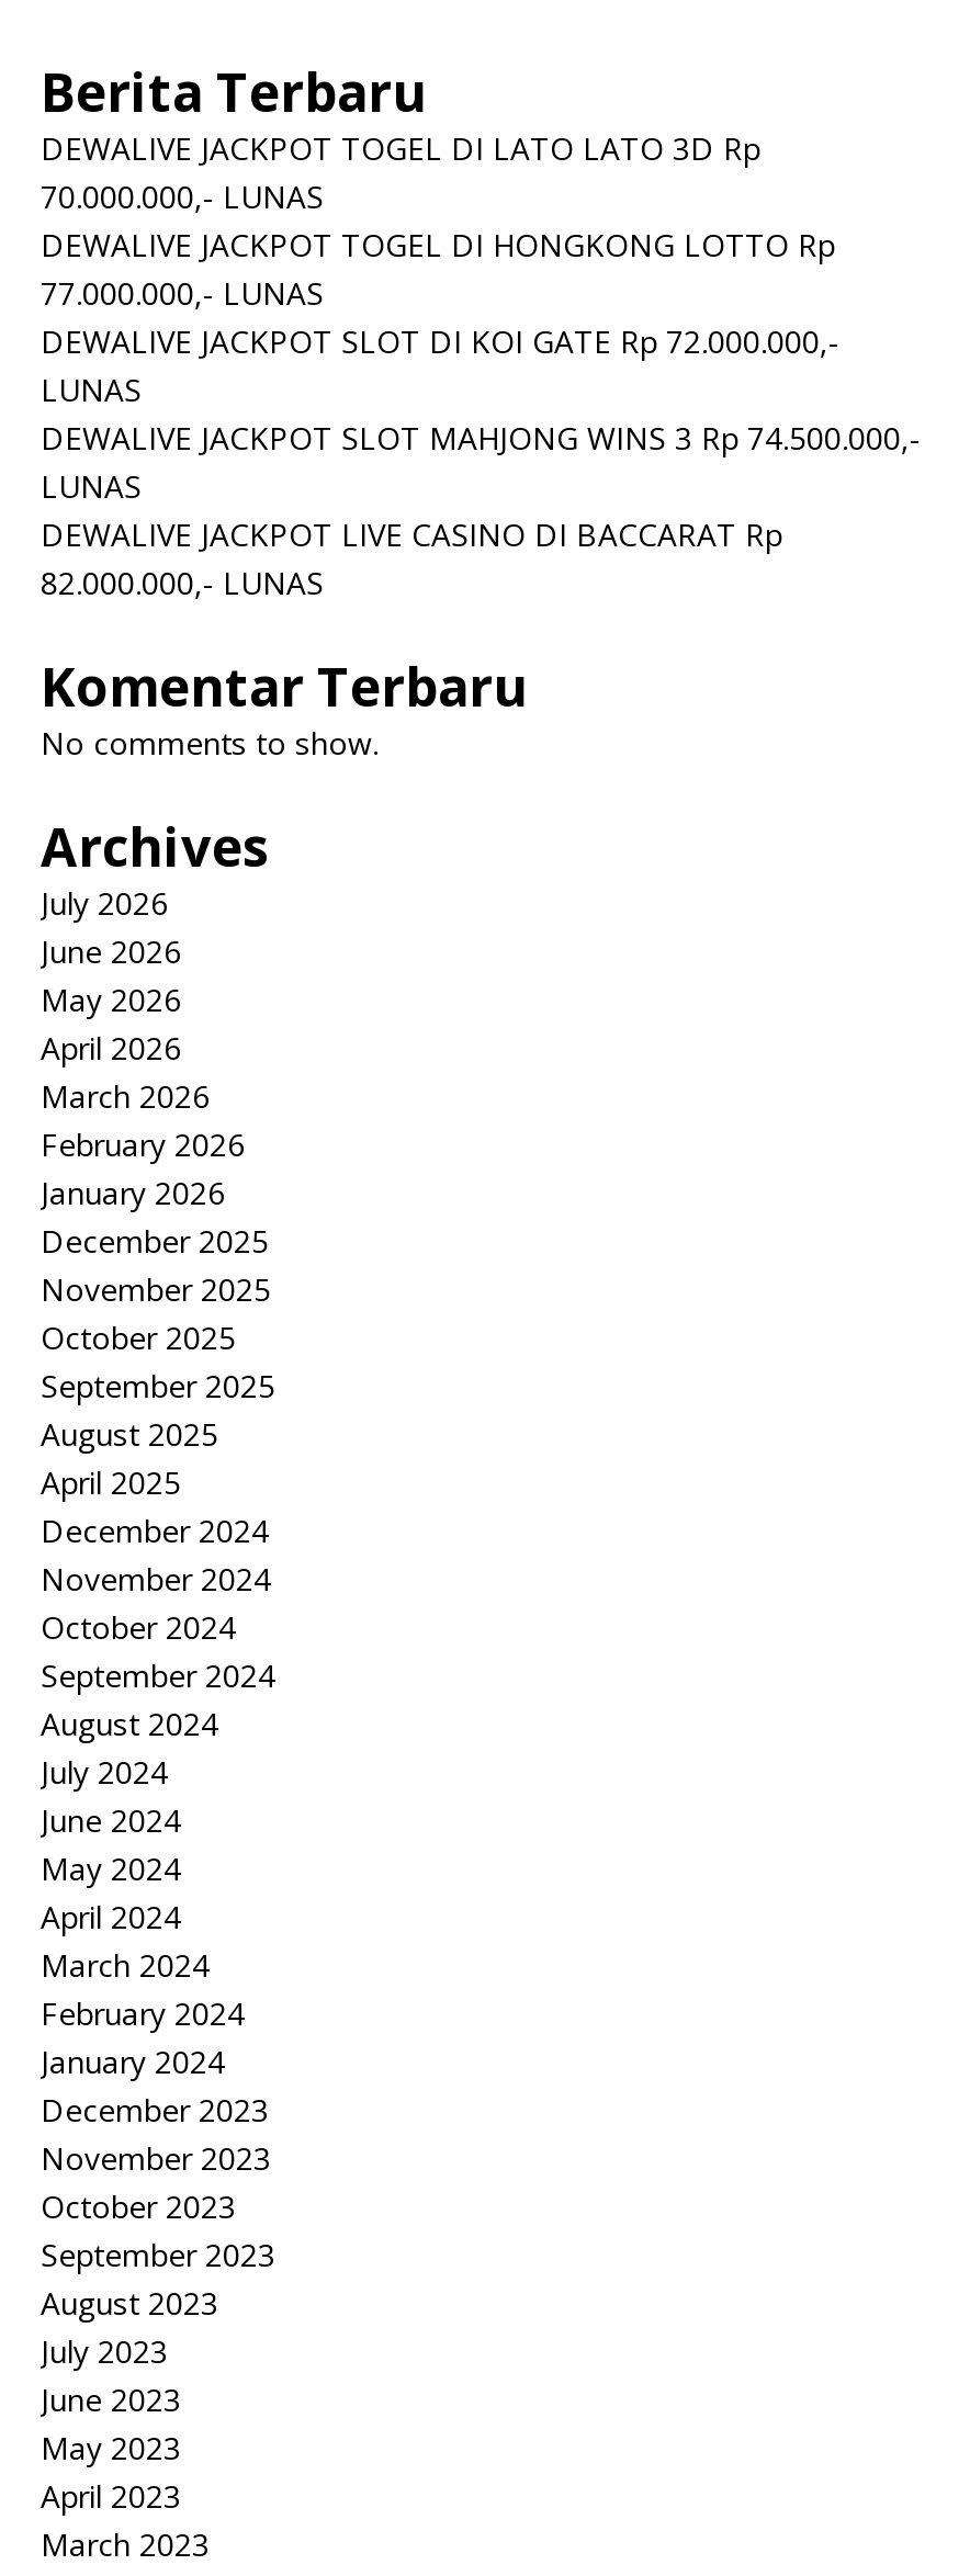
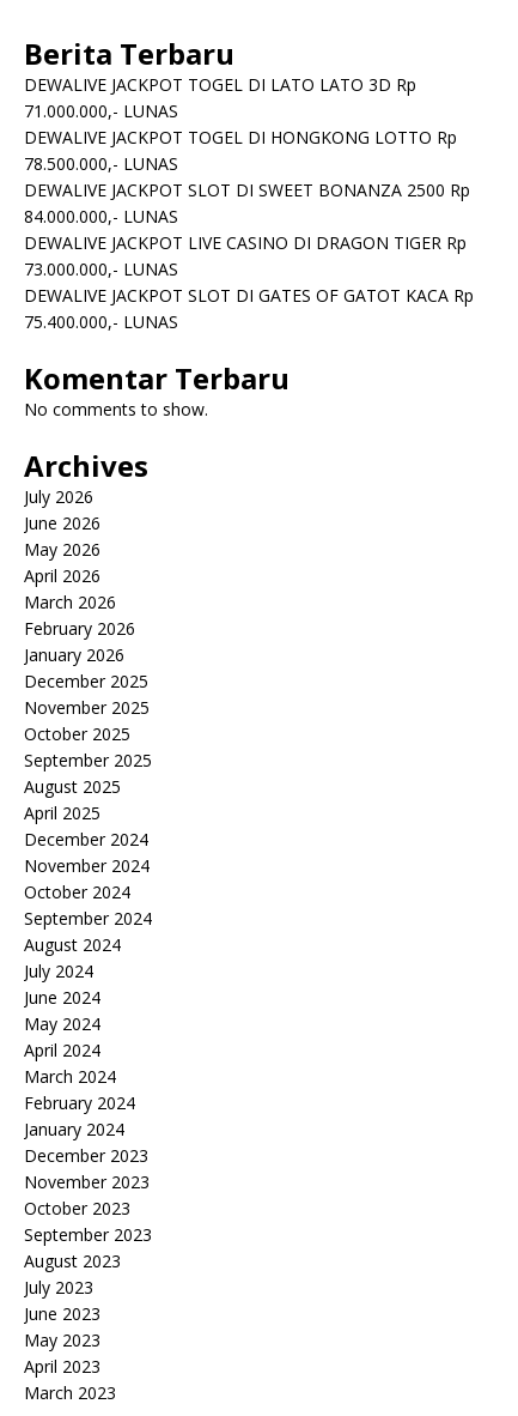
[41,176,324,218] 70.000.000,- LUNAS -> [24,99,178,122] 71.000.000,- LUNAS
[41,273,921,604] 77.000.000,- LUNAS | DEWALIVE JACKPOT SLOT DI KOI GATE Rp 72.000.000,- | LUNAS | DEWALIVE JACKPOT SLOT MAHJONG WINS 3 Rp 74.500.000,- | LUNAS | DEWALIVE JACKPOT LIVE CASINO DI BACCARAT Rp | 82.000.000,- LUNAS -> [24,152,474,333] 78.500.000,- LUNAS | DEWALIVE JACKPOT SLOT DI SWEET BONANZA 2500 Rp | 84.000.000,- LUNAS | DEWALIVE JACKPOT LIVE CASINO DI DRAGON TIGER Rp | 73.000.000,- LUNAS | DEWALIVE JACKPOT SLOT DI GATES OF GATOT KACA Rp | 75.400.000,- LUNAS

